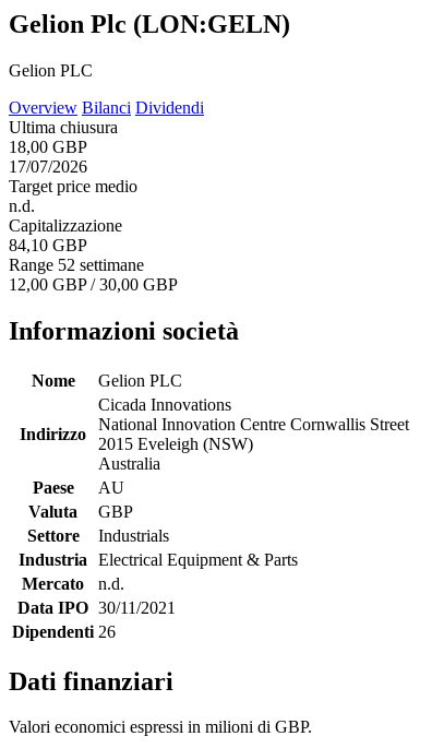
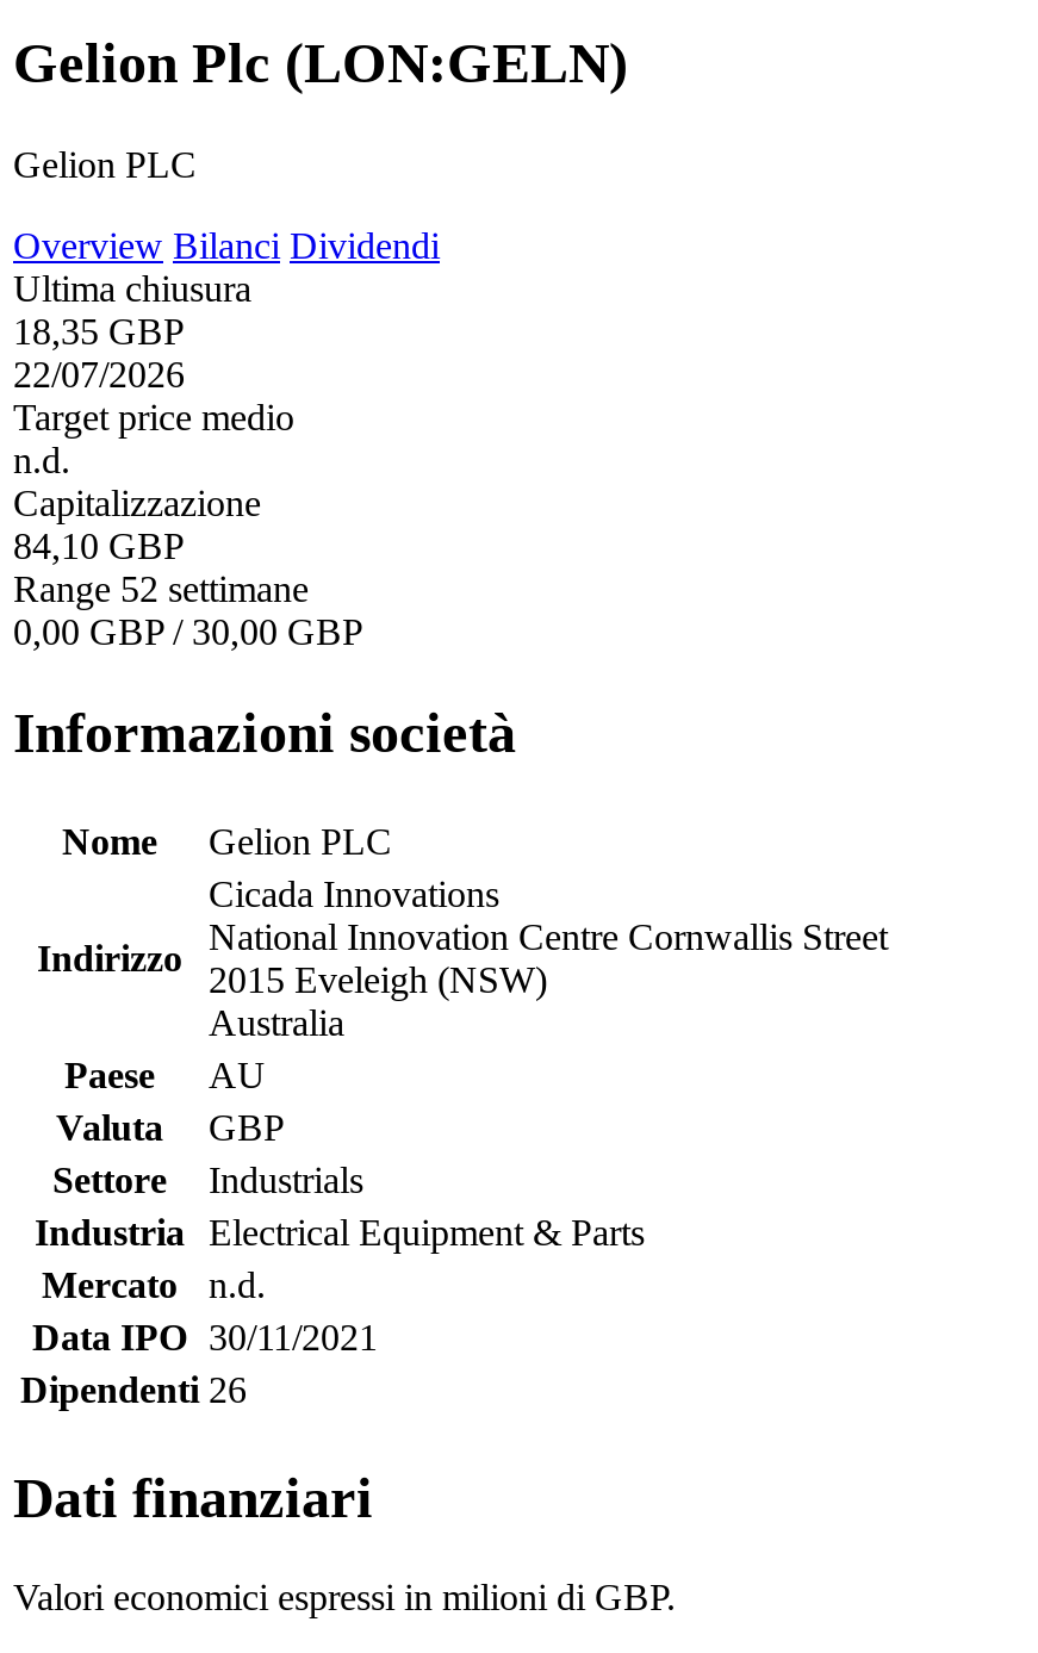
[9,137,87,156] 18,00 GBP -> [13,311,185,351] 18,35 GBP
[9,157,87,176] 17/07/2026 -> [13,353,185,394] 22/07/2026
[9,275,178,294] 12,00 GBP / 30,00 GBP -> [13,611,363,651] 0,00 GBP / 30,00 GBP

